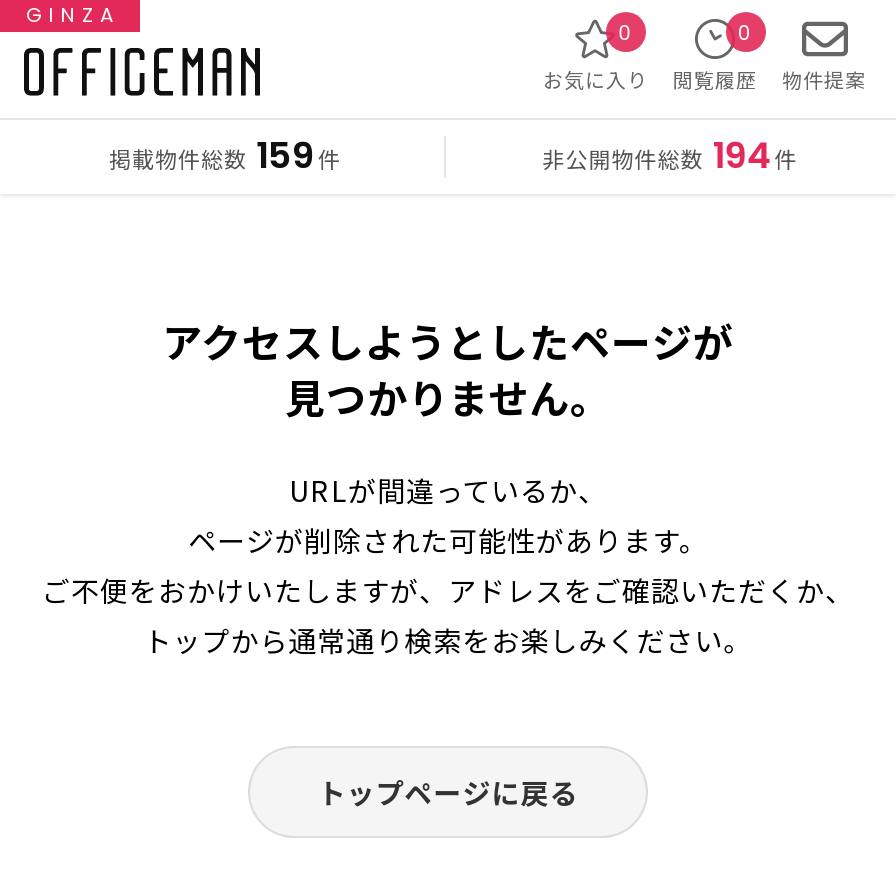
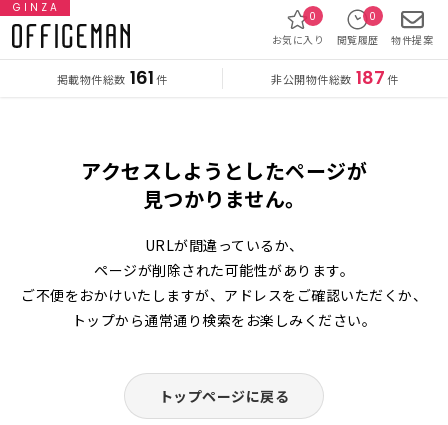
[109,130,341,180] 掲載物件総数 159 件 -> [57,65,168,90] 掲載物件総数 161 件
[542,130,798,180] 非公開物件総数 194 件 -> [271,65,399,90] 非公開物件総数 187 件

